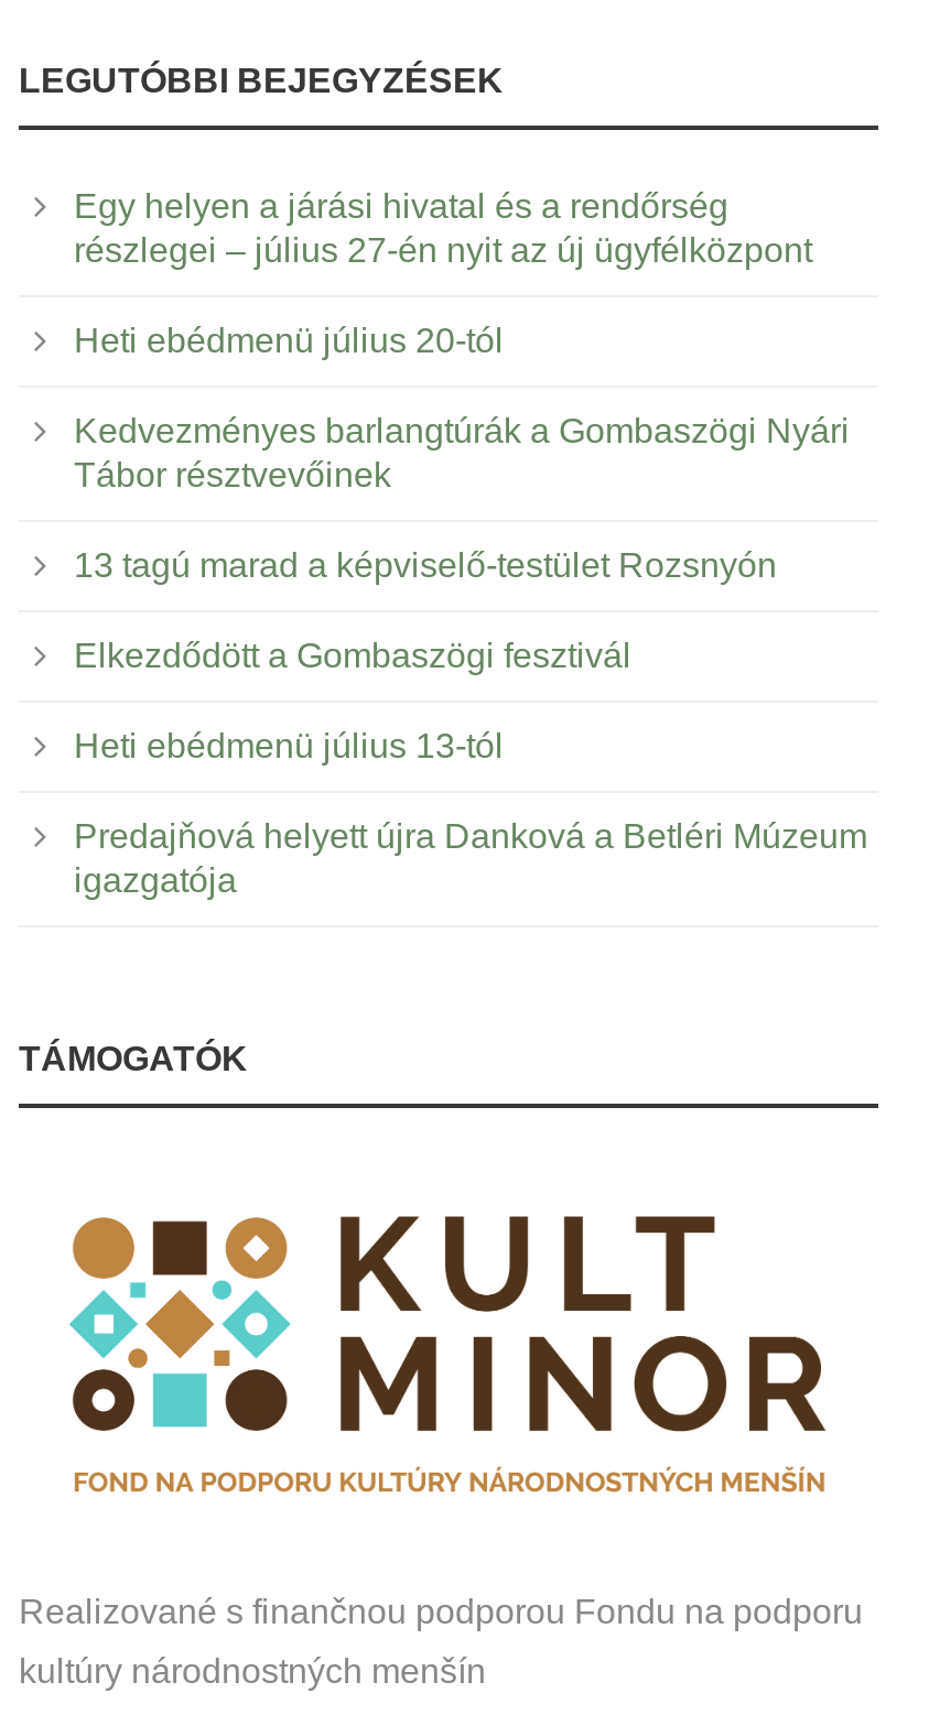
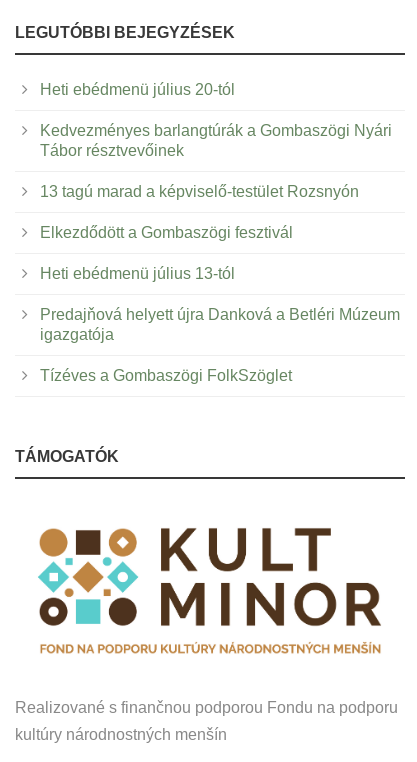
[74,186,812,268] Egy helyen a járási hivatal és a rendőrség | részlegei – július 27-én nyit az új ügyfélközpont -> none
moved [74,321,867,898] -> [40,81,400,343]: Heti ebédmenü július 20-tól | Kedvezményes barlangtúrák a Gombaszögi Nyári | Tábor résztvevőinek | 13 tagú marad a képviselő-testület Rozsnyón | Elkezdődött a Gombaszögi fesztivál | Heti ebédmenü július 13-tól | Predajňová helyett újra Danková a Betléri Múzeum | igazgatója
none -> [40,367,292,384] Tízéves a Gombaszögi FolkSzöglet

